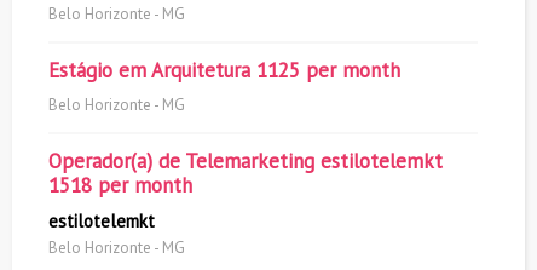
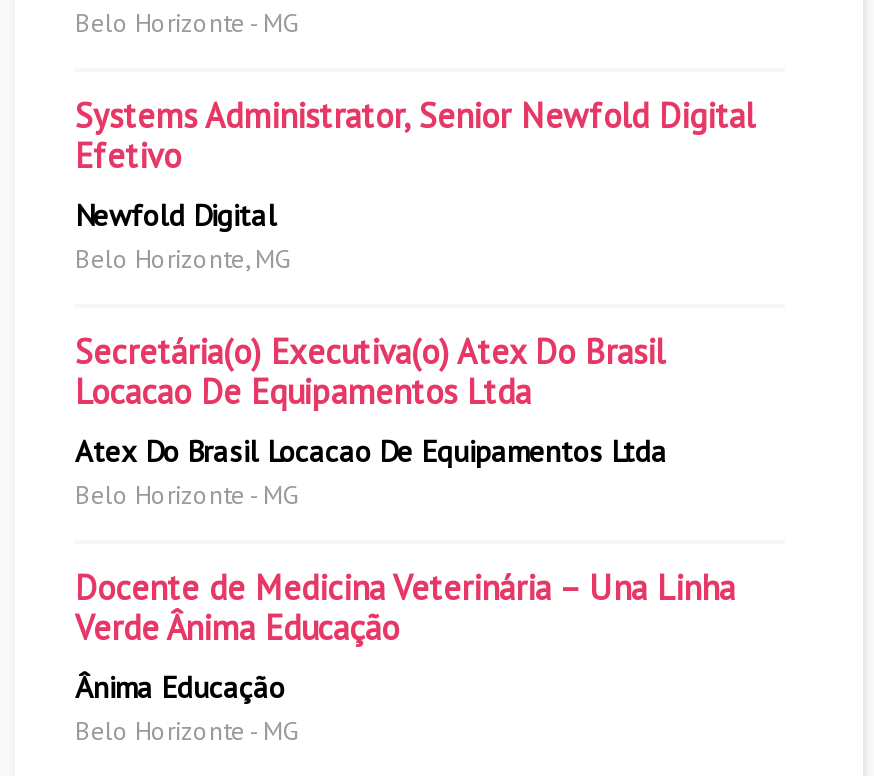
[48,57,400,84] Estágio em Arquitetura 1125 per month -> [75,94,755,470] Systems Administrator, Senior Newfold Digital | Efetivo | Newfold Digital | Belo Horizonte, MG | Secretária(o) Executiva(o) Atex Do Brasil | Locacao De Equipamentos Ltda | Atex Do Brasil Locacao De Equipamentos Ltda
[48,148,443,232] Operador(a) de Telemarketing estilotelemkt | 1518 per month | estilotelemkt -> [75,566,735,706] Docente de Medicina Veterinária – Una Linha | Verde Ânima Educação | Ânima Educação

